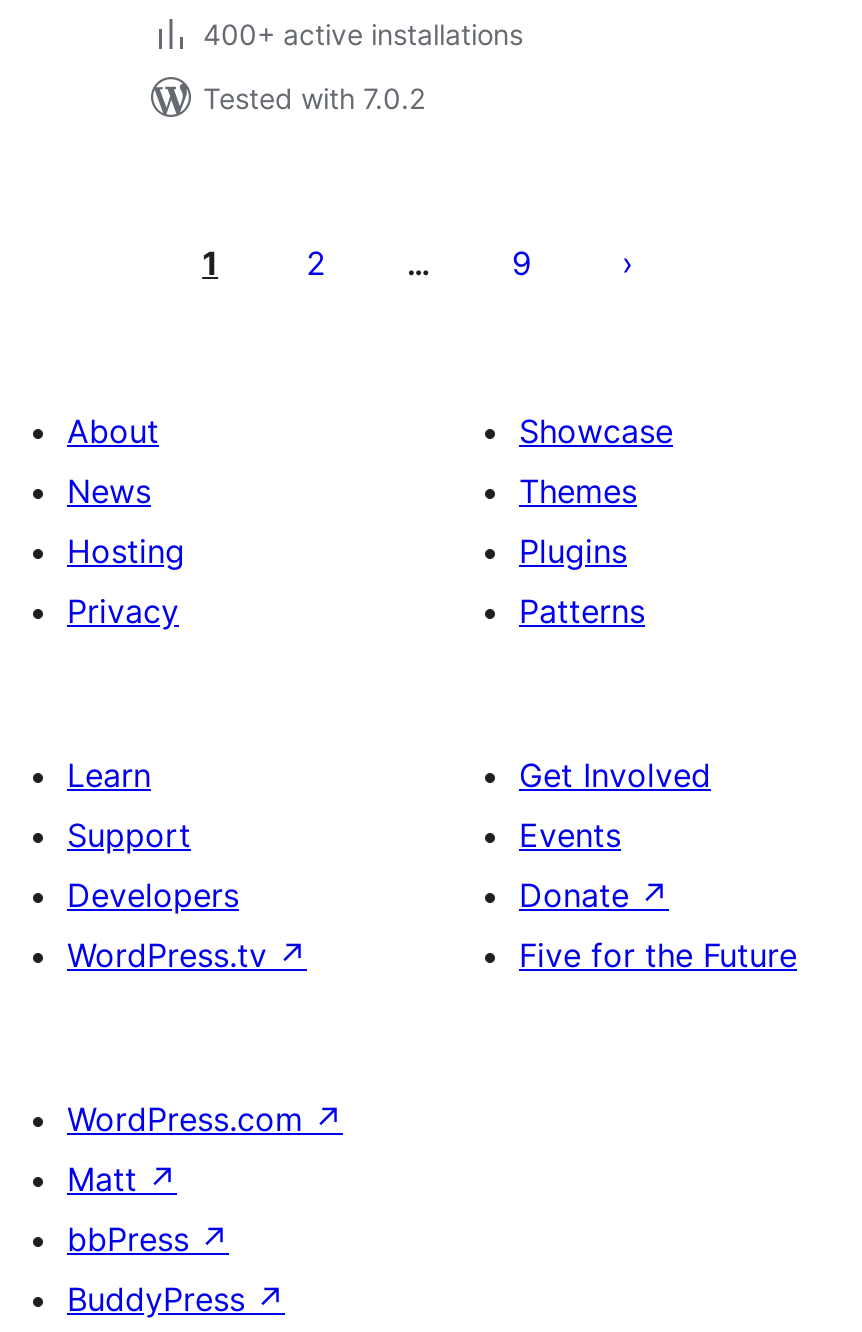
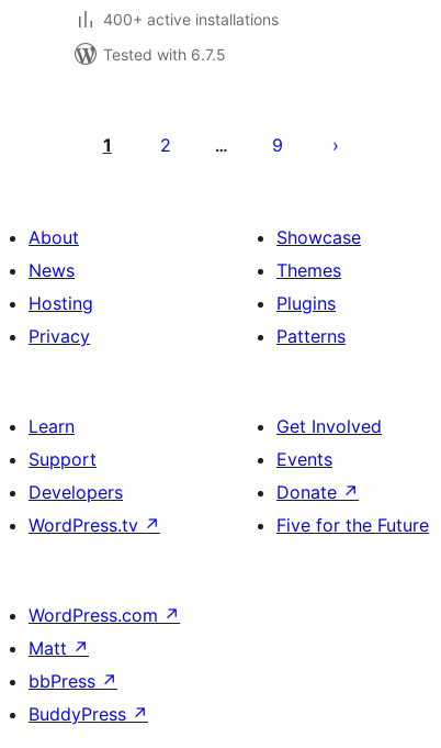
[203,81,425,115] Tested with 7.0.2 -> [103,45,226,64] Tested with 6.7.5

